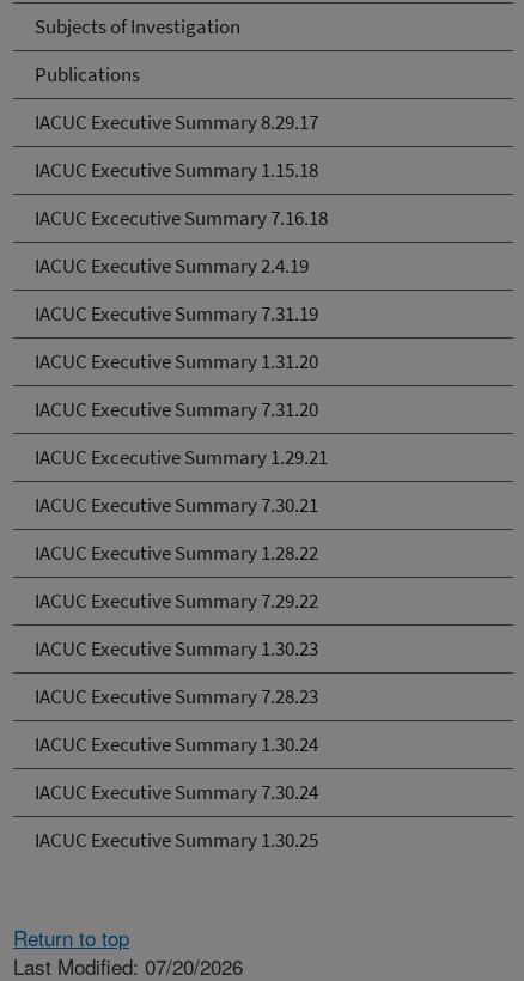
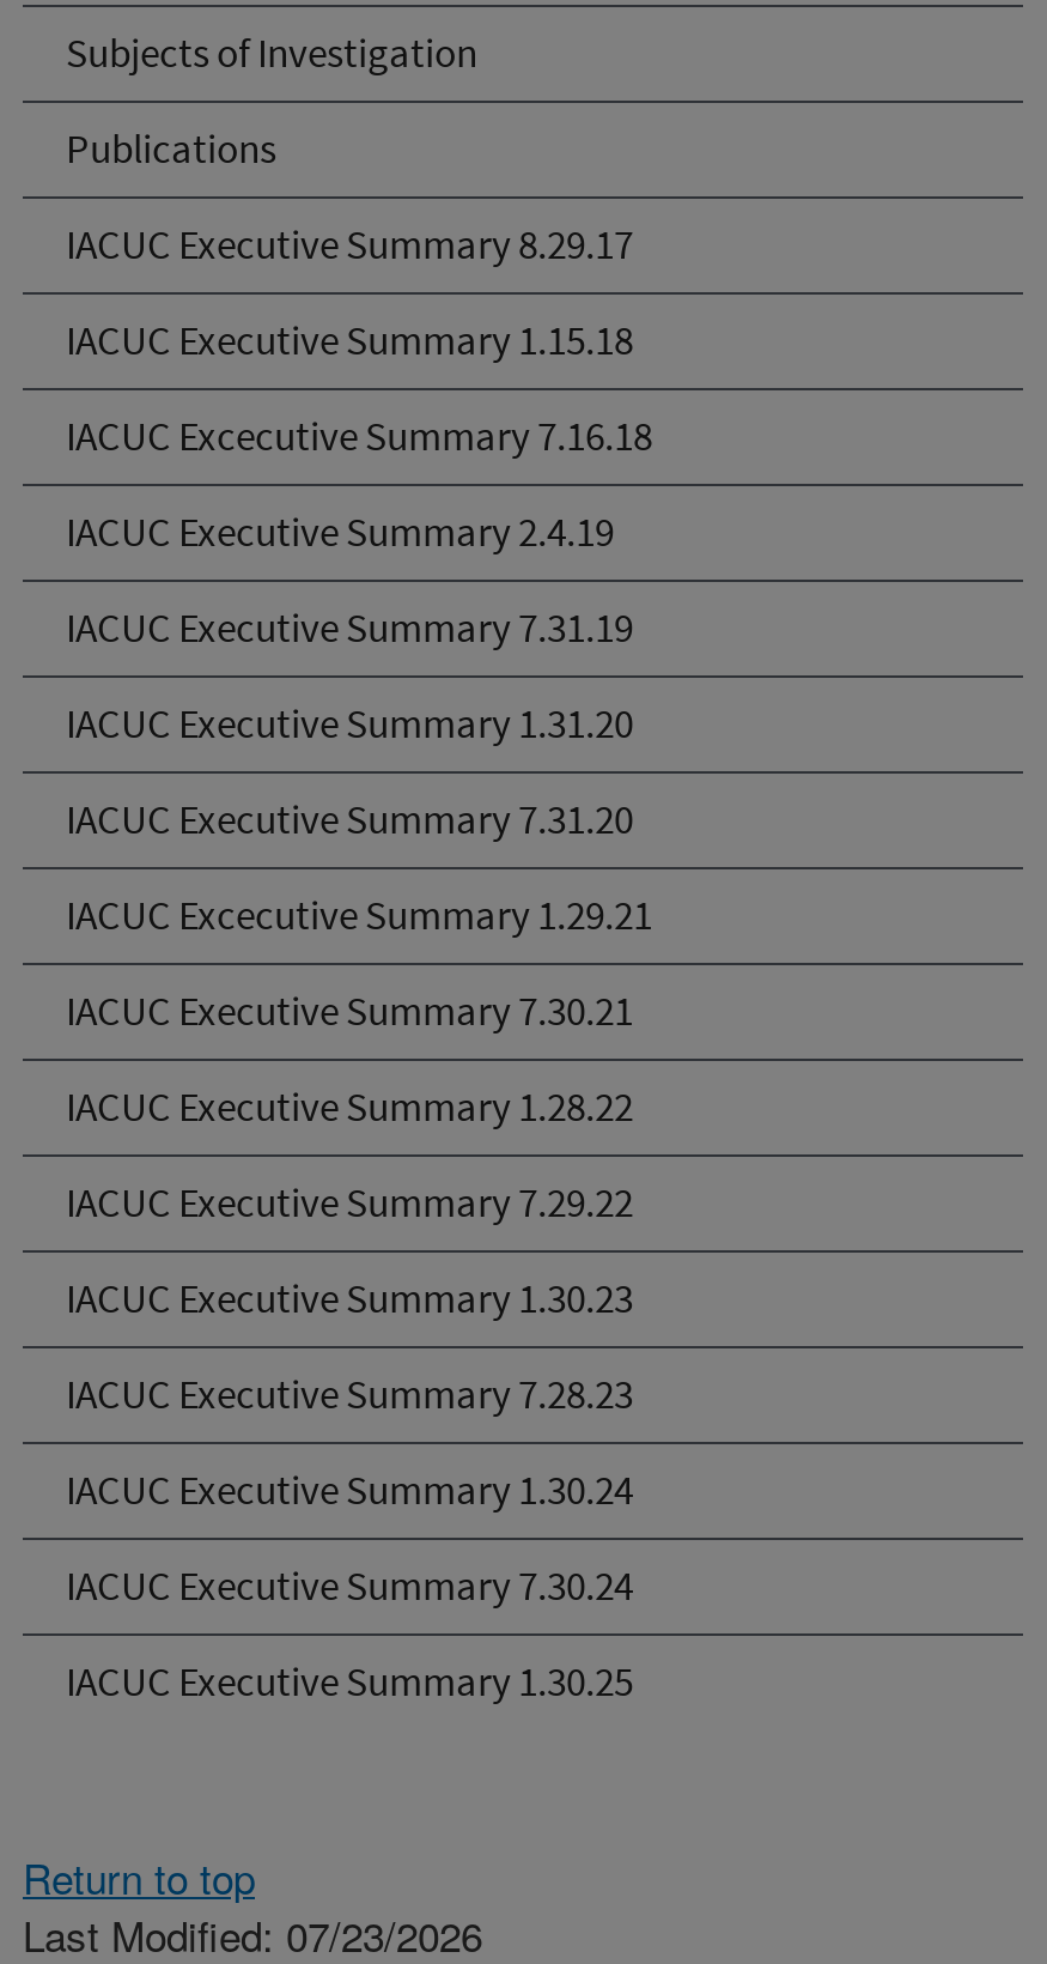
[13,950,243,980] Last Modified: 07/20/2026 -> [23,1903,482,1963] Last Modified: 07/23/2026

